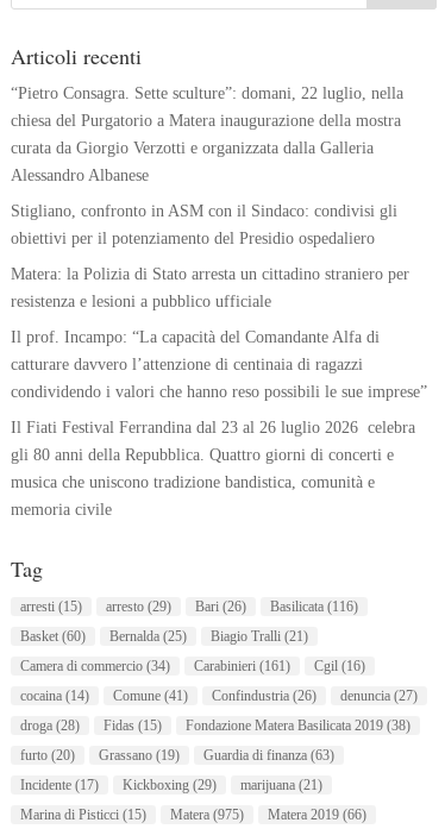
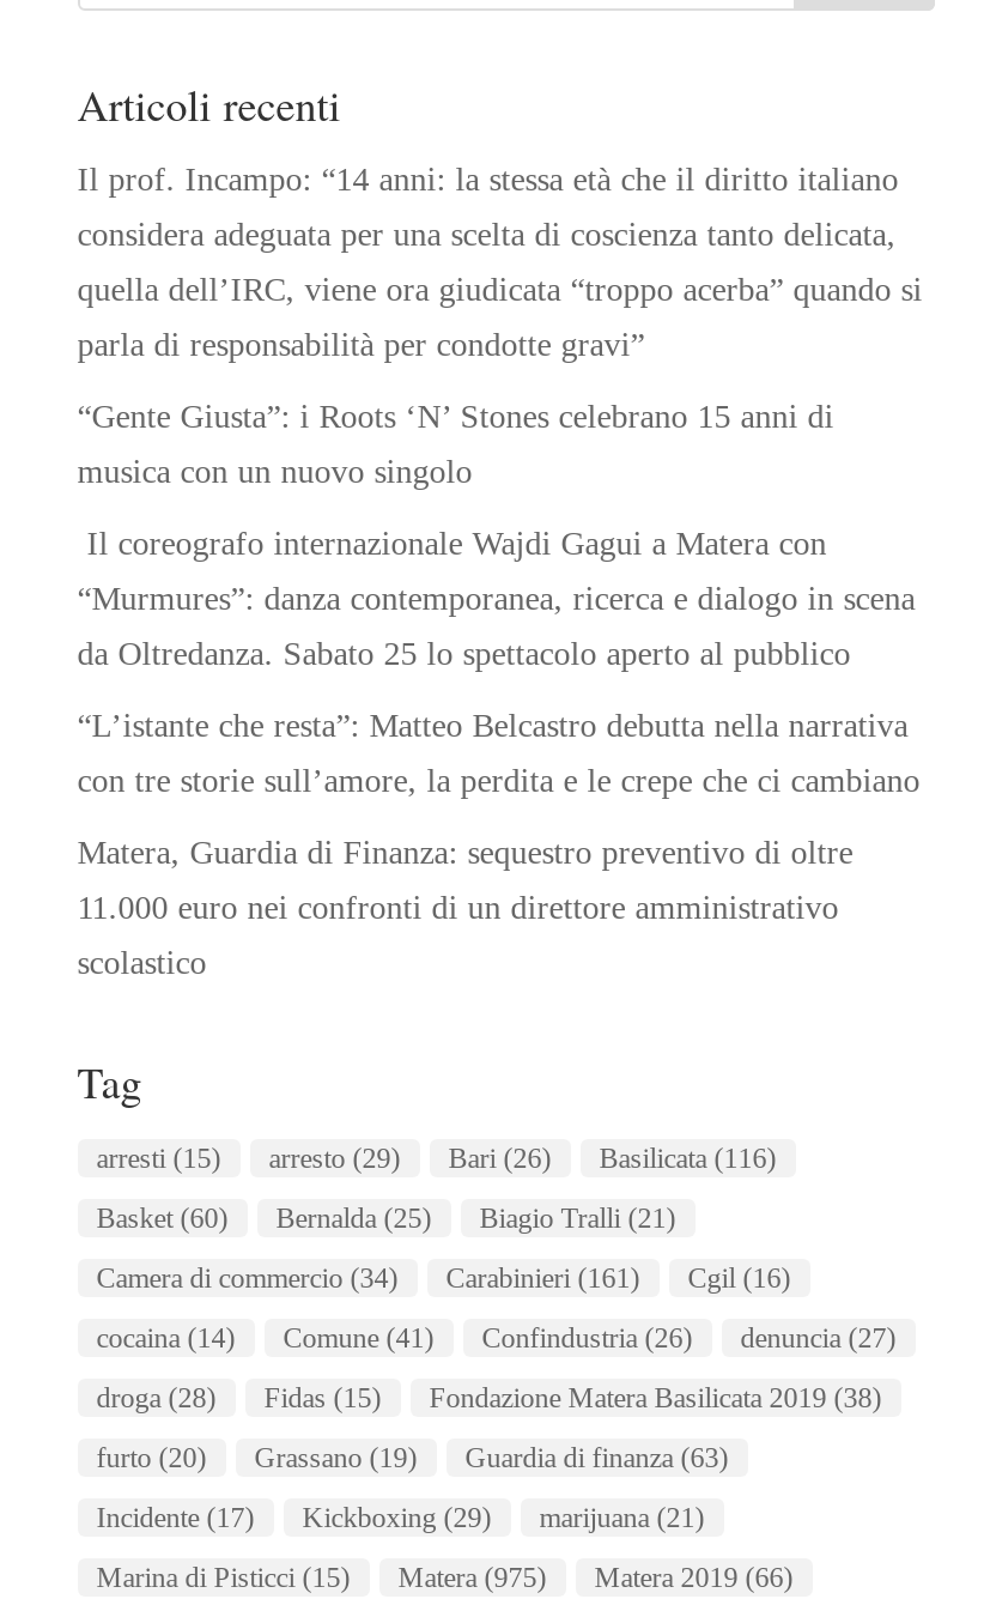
[10,84,427,518] “Pietro Consagra. Sette sculture”: domani, 22 luglio, nella | chiesa del Purgatorio a Matera inaugurazione della mostra | curata da Giorgio Verzotti e organizzata dalla Galleria | Alessandro Albanese | Stigliano, confronto in ASM con il Sindaco: condivisi gli | obiettivi per il potenziamento del Presidio ospedaliero | Matera: la Polizia di Stato arresta un cittadino straniero per | resistenza e lesioni a pubblico ufficiale | Il prof. Incampo: “La capacità del Comandante Alfa di | catturare davvero l’attenzione di centinaia di ragazzi | condividendo i valori che hanno reso possibili le sue imprese” | Il Fiati Festival Ferrandina dal 23 al 26 luglio 2026 celebra | gli 80 anni della Repubblica. Quattro giorni di concerti e | musica che uniscono tradizione bandistica, comunità e | memoria civile -> [77,161,922,980] Il prof. Incampo: “14 anni: la stessa età che il diritto italiano | considera adeguata per una scelta di coscienza tanto delicata, | quella dell’IRC, viene ora giudicata “troppo acerba” quando si | parla di responsabilità per condotte gravi” | “Gente Giusta”: i Roots ‘N’ Stones celebrano 15 anni di | musica con un nuovo singolo | Il coreografo internazionale Wajdi Gagui a Matera con | “Murmures”: danza contemporanea, ricerca e dialogo in scena | da Oltredanza. Sabato 25 lo spettacolo aperto al pubblico | “L’istante che resta”: Matteo Belcastro debutta nella narrativa | con tre storie sull’amore, la perdita e le crepe che ci cambiano | Matera, Guardia di Finanza: sequestro preventivo di oltre | 11.000 euro nei confronti di un direttore amministrativo | scolastico

